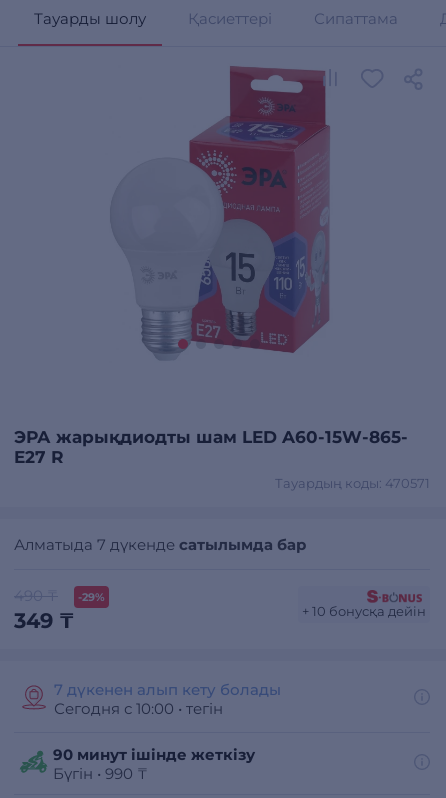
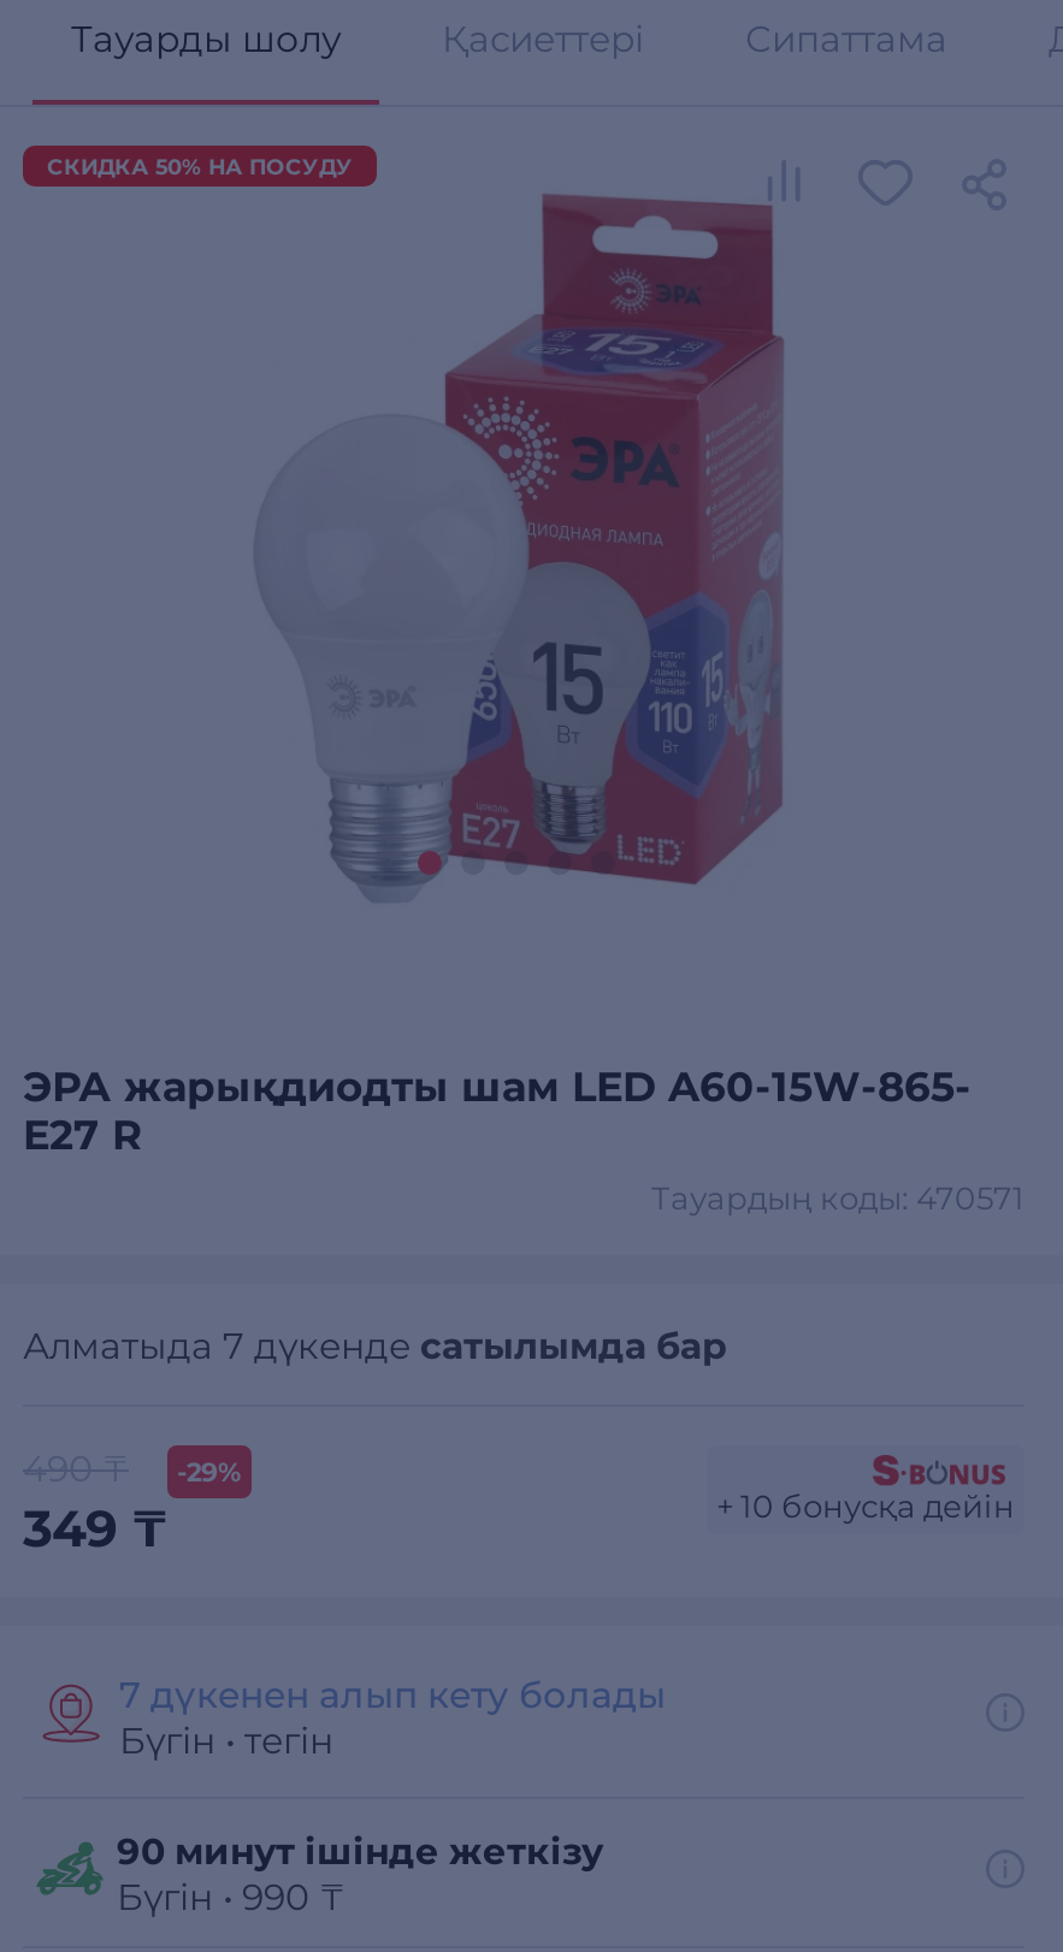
none -> [47,153,353,180] СКИДКА 50% НА ПОСУДУ
[54,699,223,718] Сегодня с 10:00 • тегін -> [119,1718,333,1764] Бүгін • тегін

